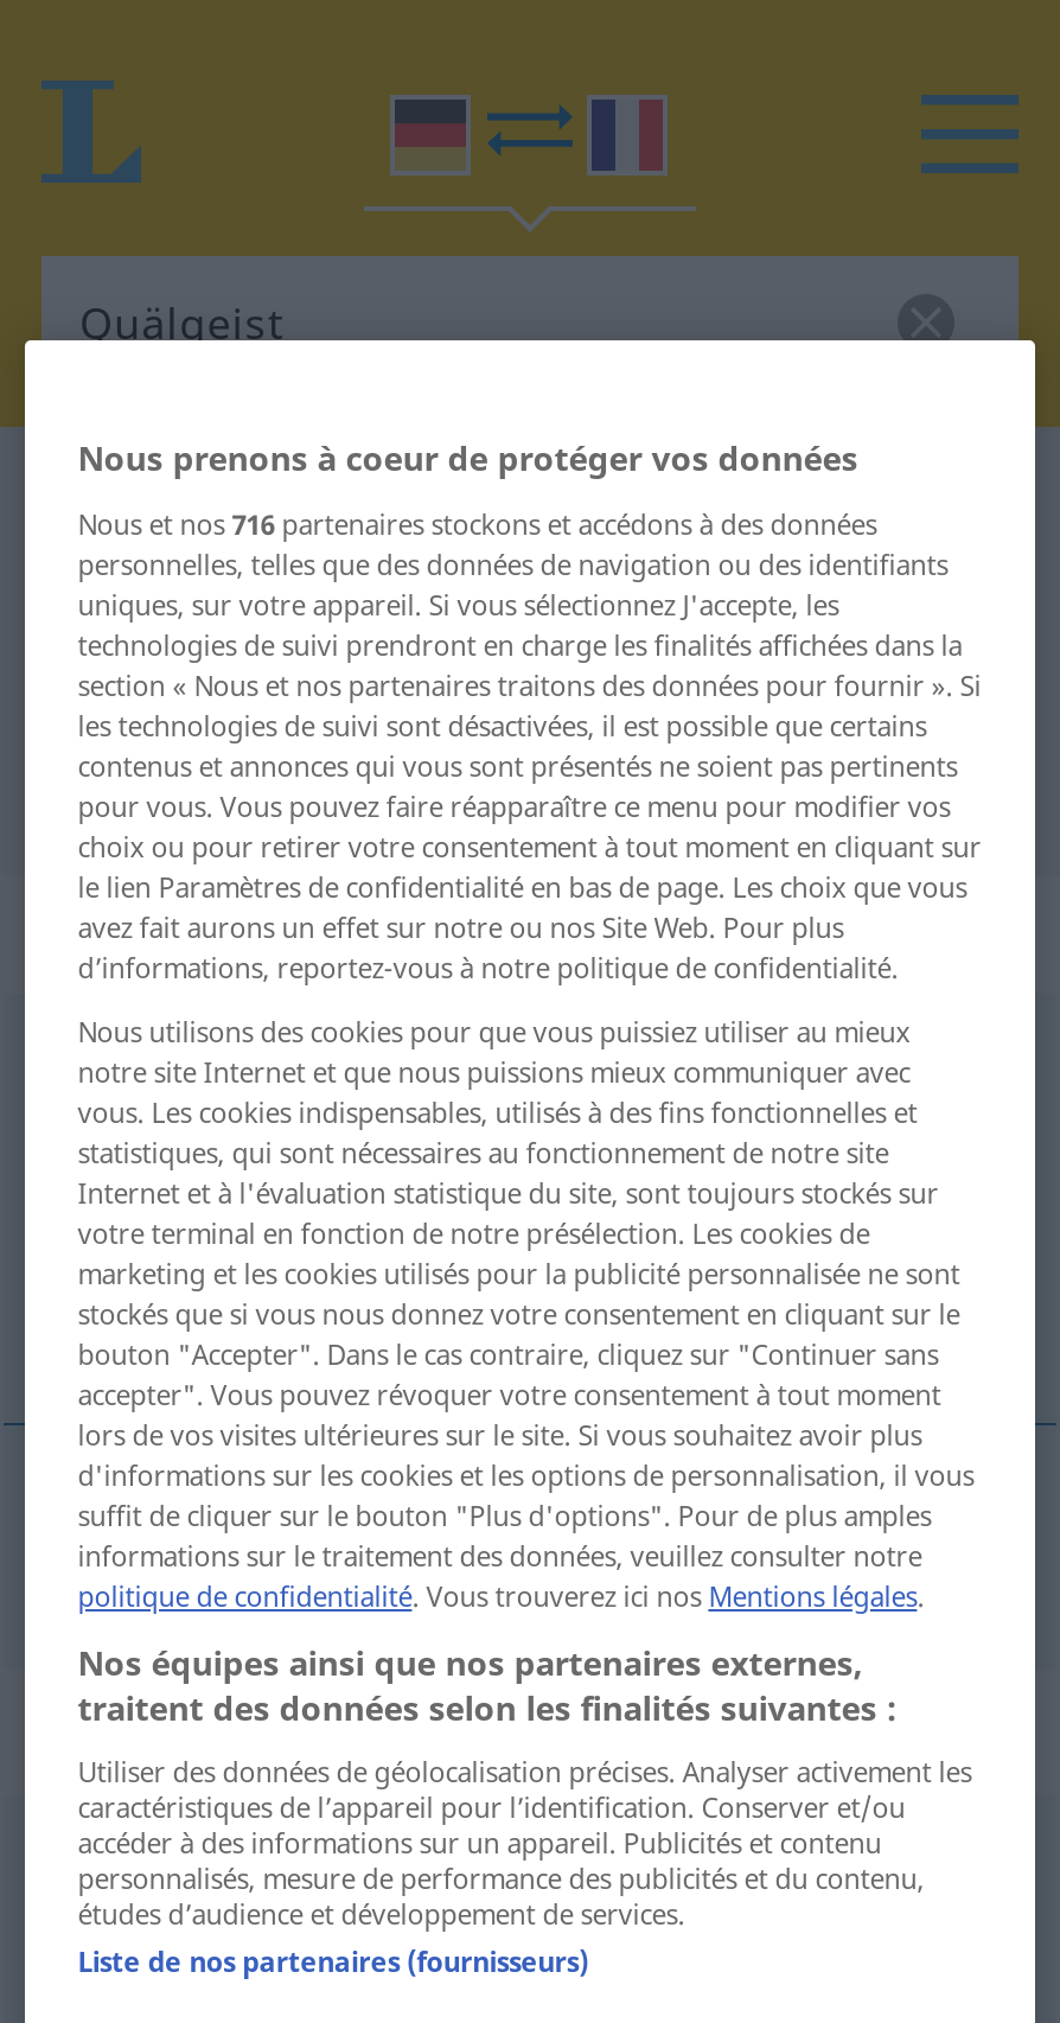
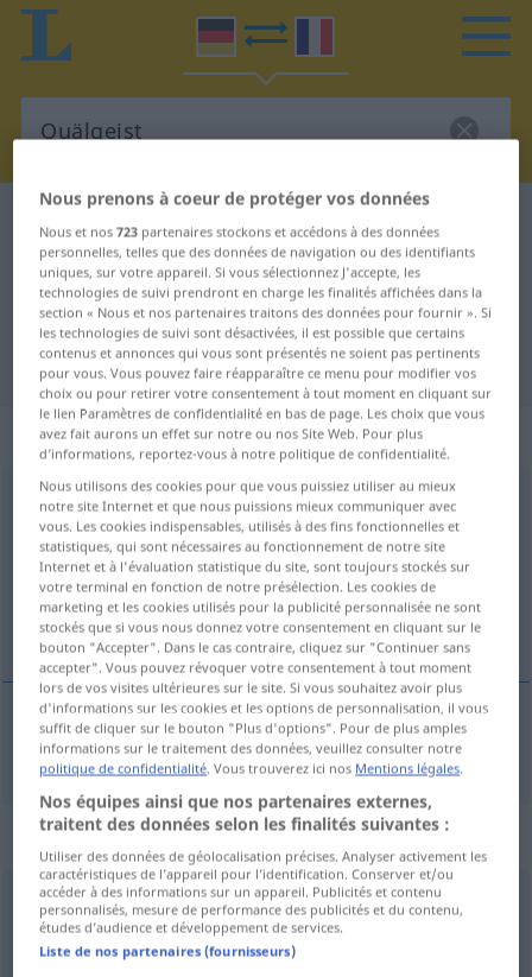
[78,506,877,542] Nous et nos 716 partenaires stockons et accédons à des données -> [39,223,440,240] Nous et nos 723 partenaires stockons et accédons à des données

